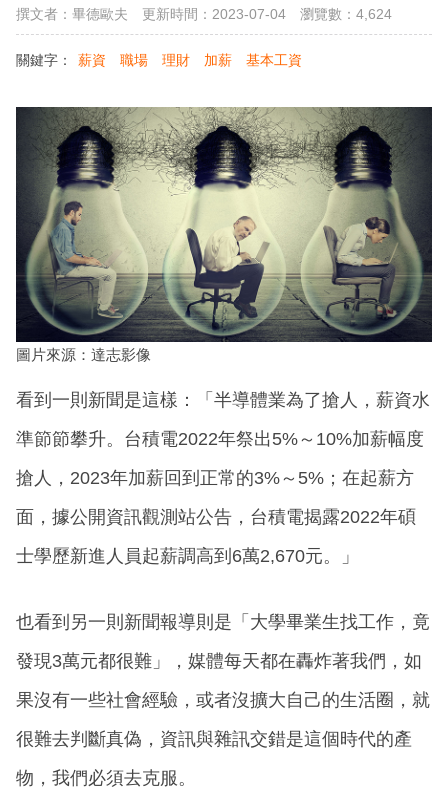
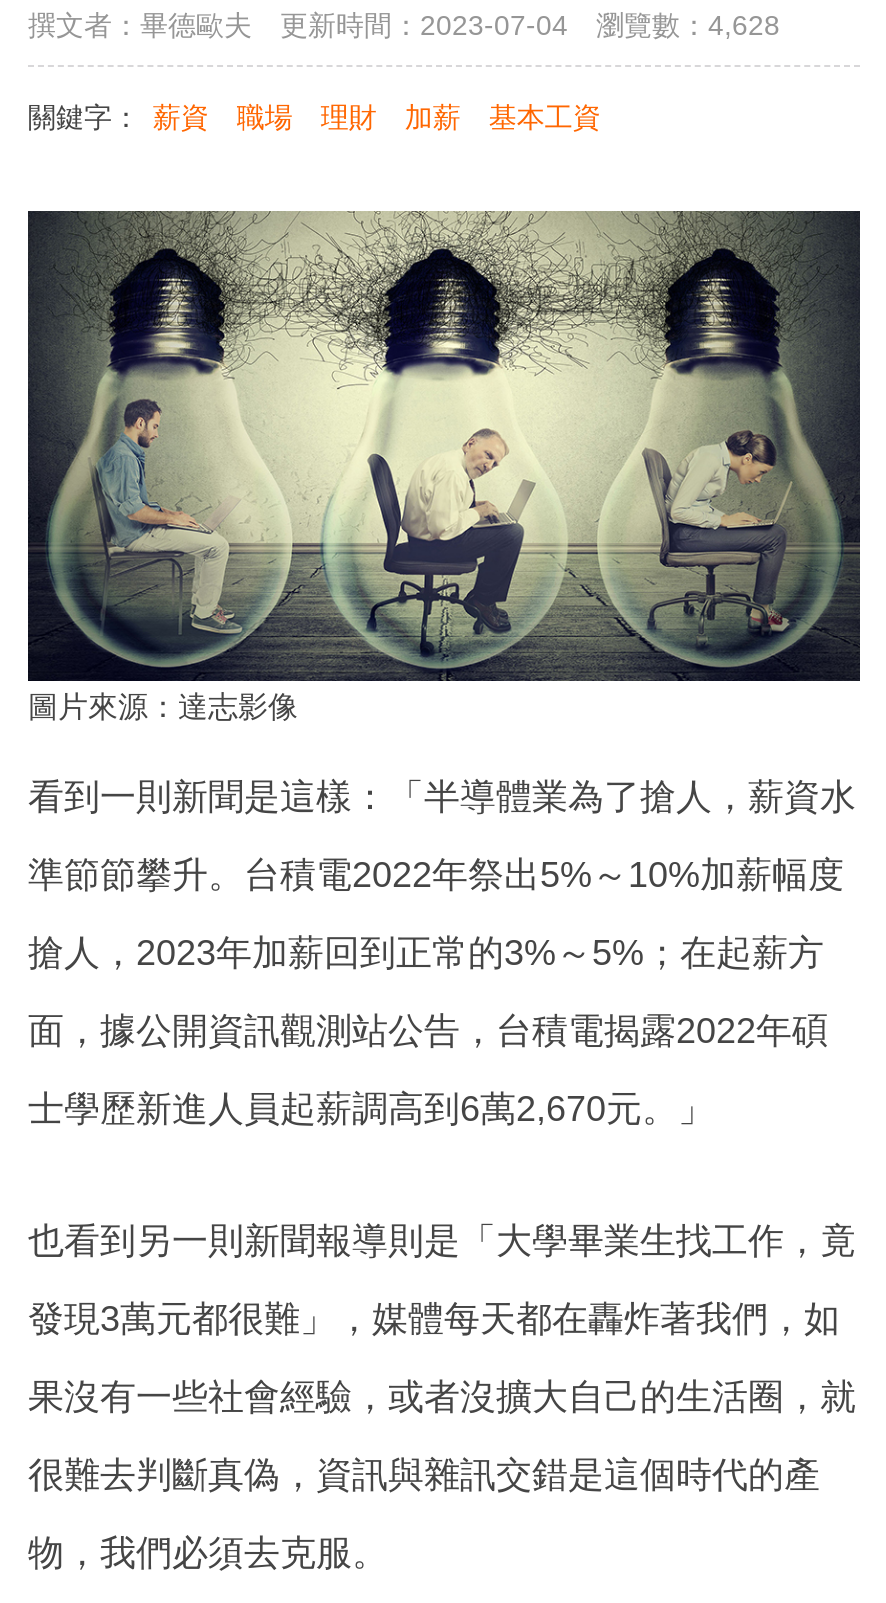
[16,6,392,22] 撰文者：畢德歐夫 更新時間：2023-07-04 瀏覽數：4,624 -> [28,9,780,41] 撰文者：畢德歐夫 更新時間：2023-07-04 瀏覽數：4,628

